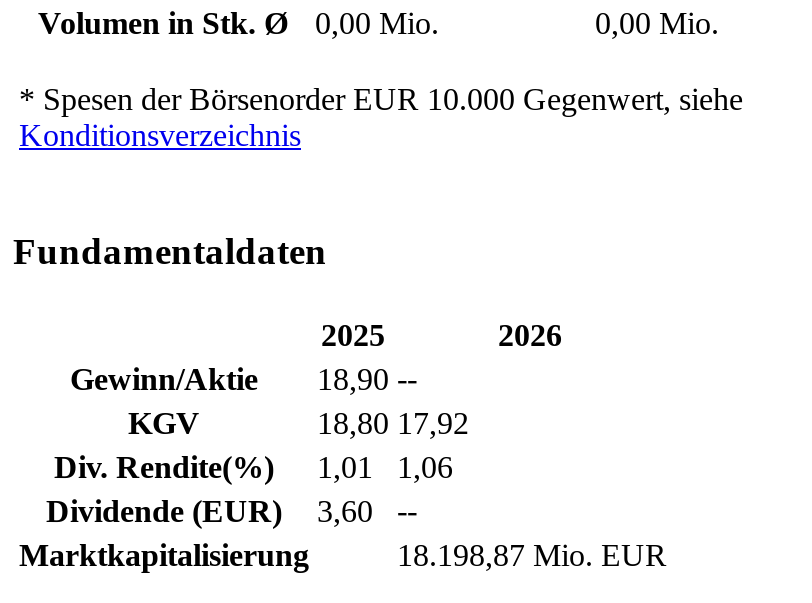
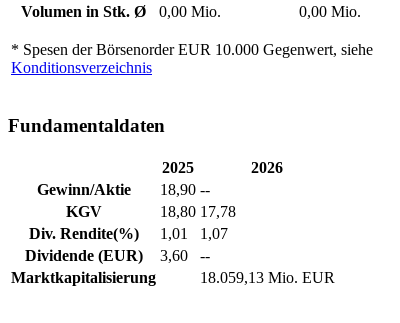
[317,406,469,440] 18,80 17,92 -> [160,203,236,220] 18,80 17,78
[54,450,453,484] Div. Rendite(%) 1,01 1,06 -> [28,225,228,242] Div. Rendite(%) 1,01 1,07
[397,538,667,572] 18.198,87 Mio. EUR -> [200,269,335,286] 18.059,13 Mio. EUR

